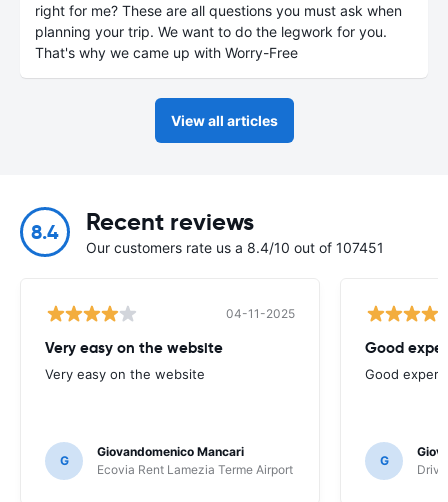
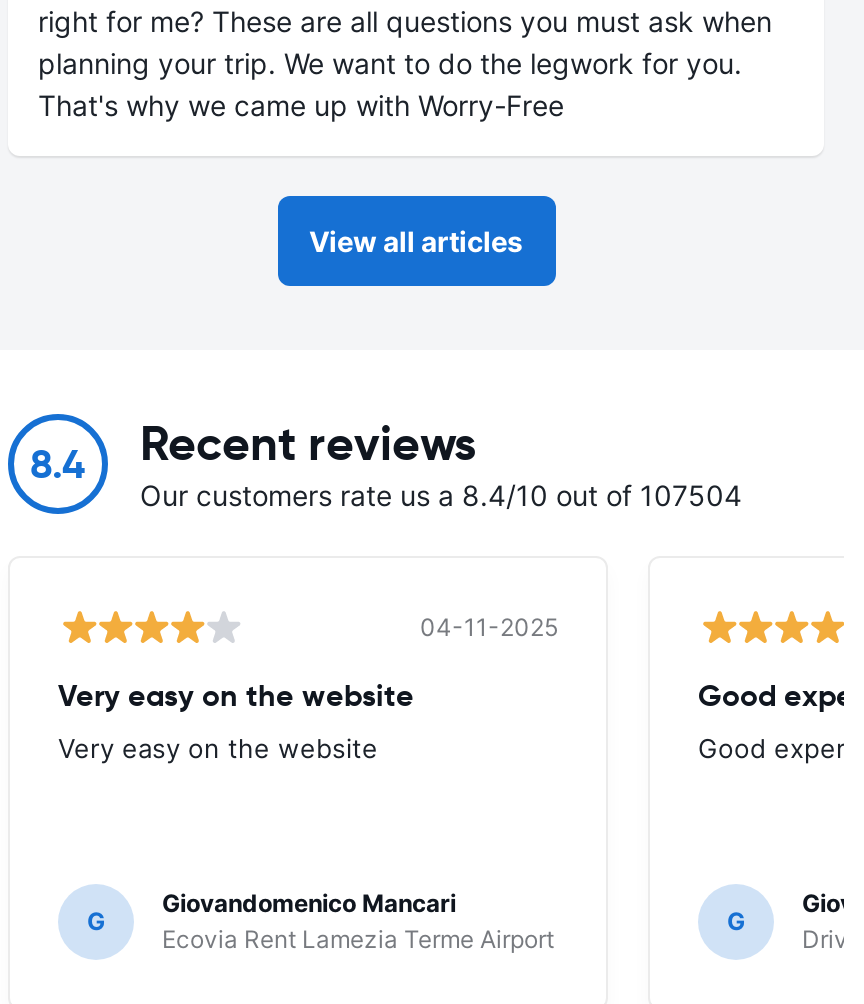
[86,239,384,256] Our customers rate us a 8.4/10 out of 107451 -> [140,479,742,513] Our customers rate us a 8.4/10 out of 107504

